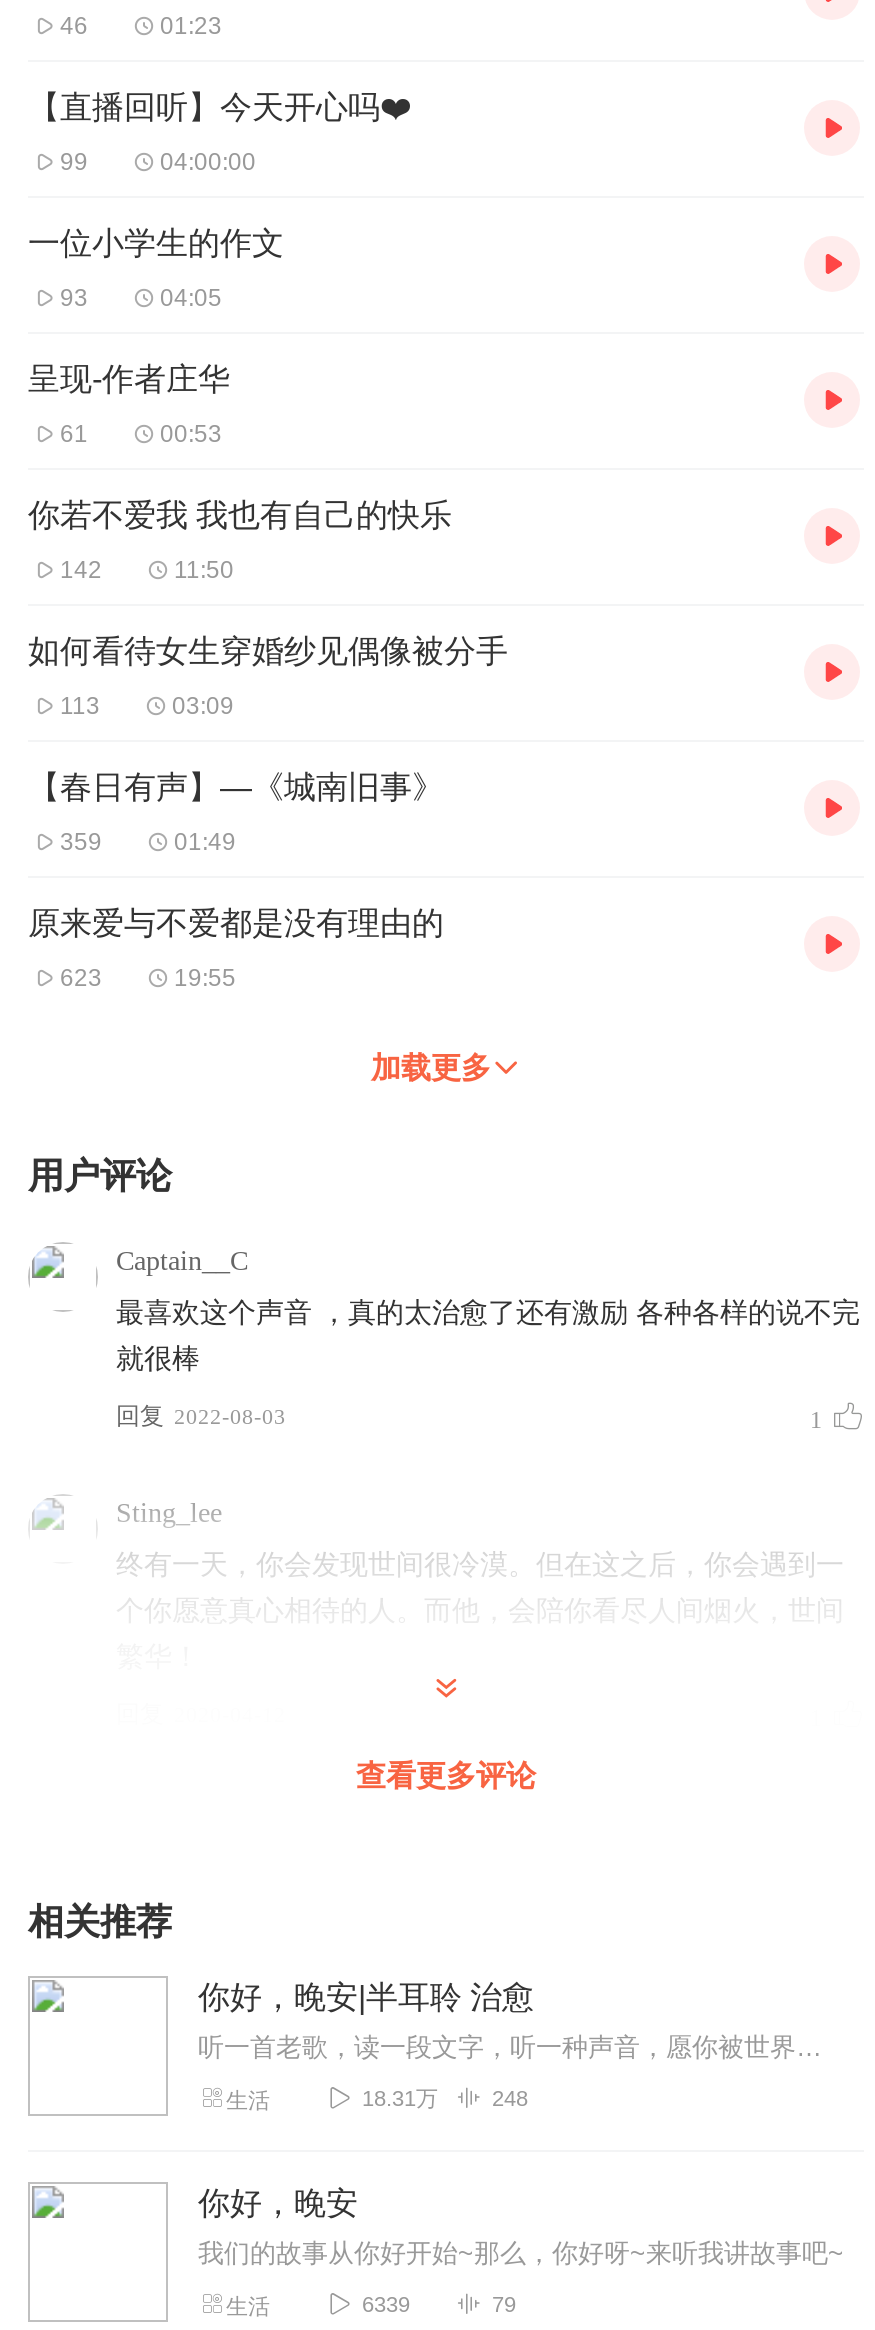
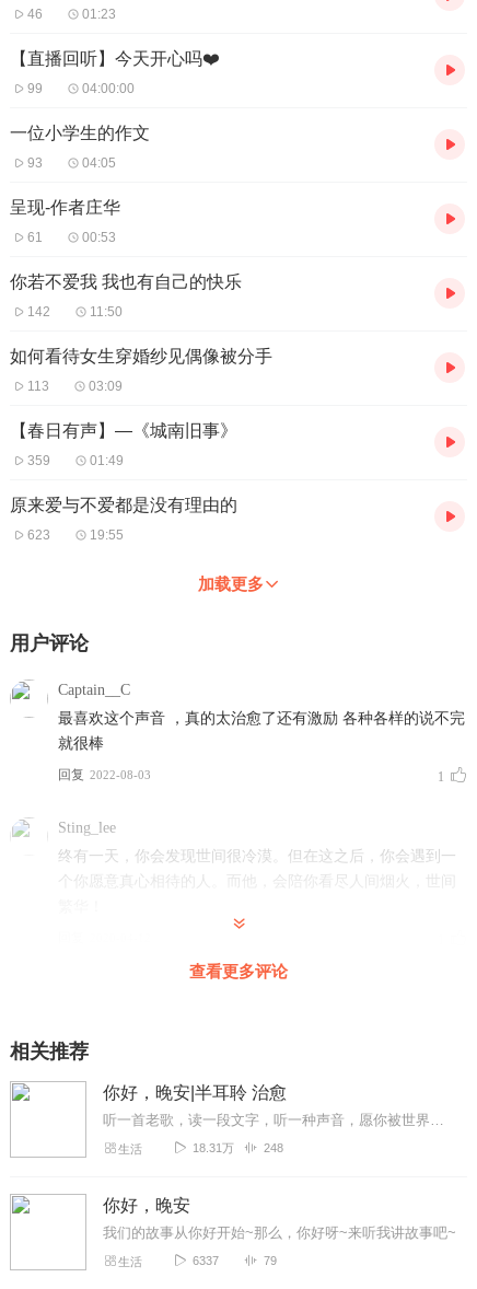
[362,2292,410,2316] 6339 -> [193,1254,219,1267] 6337

